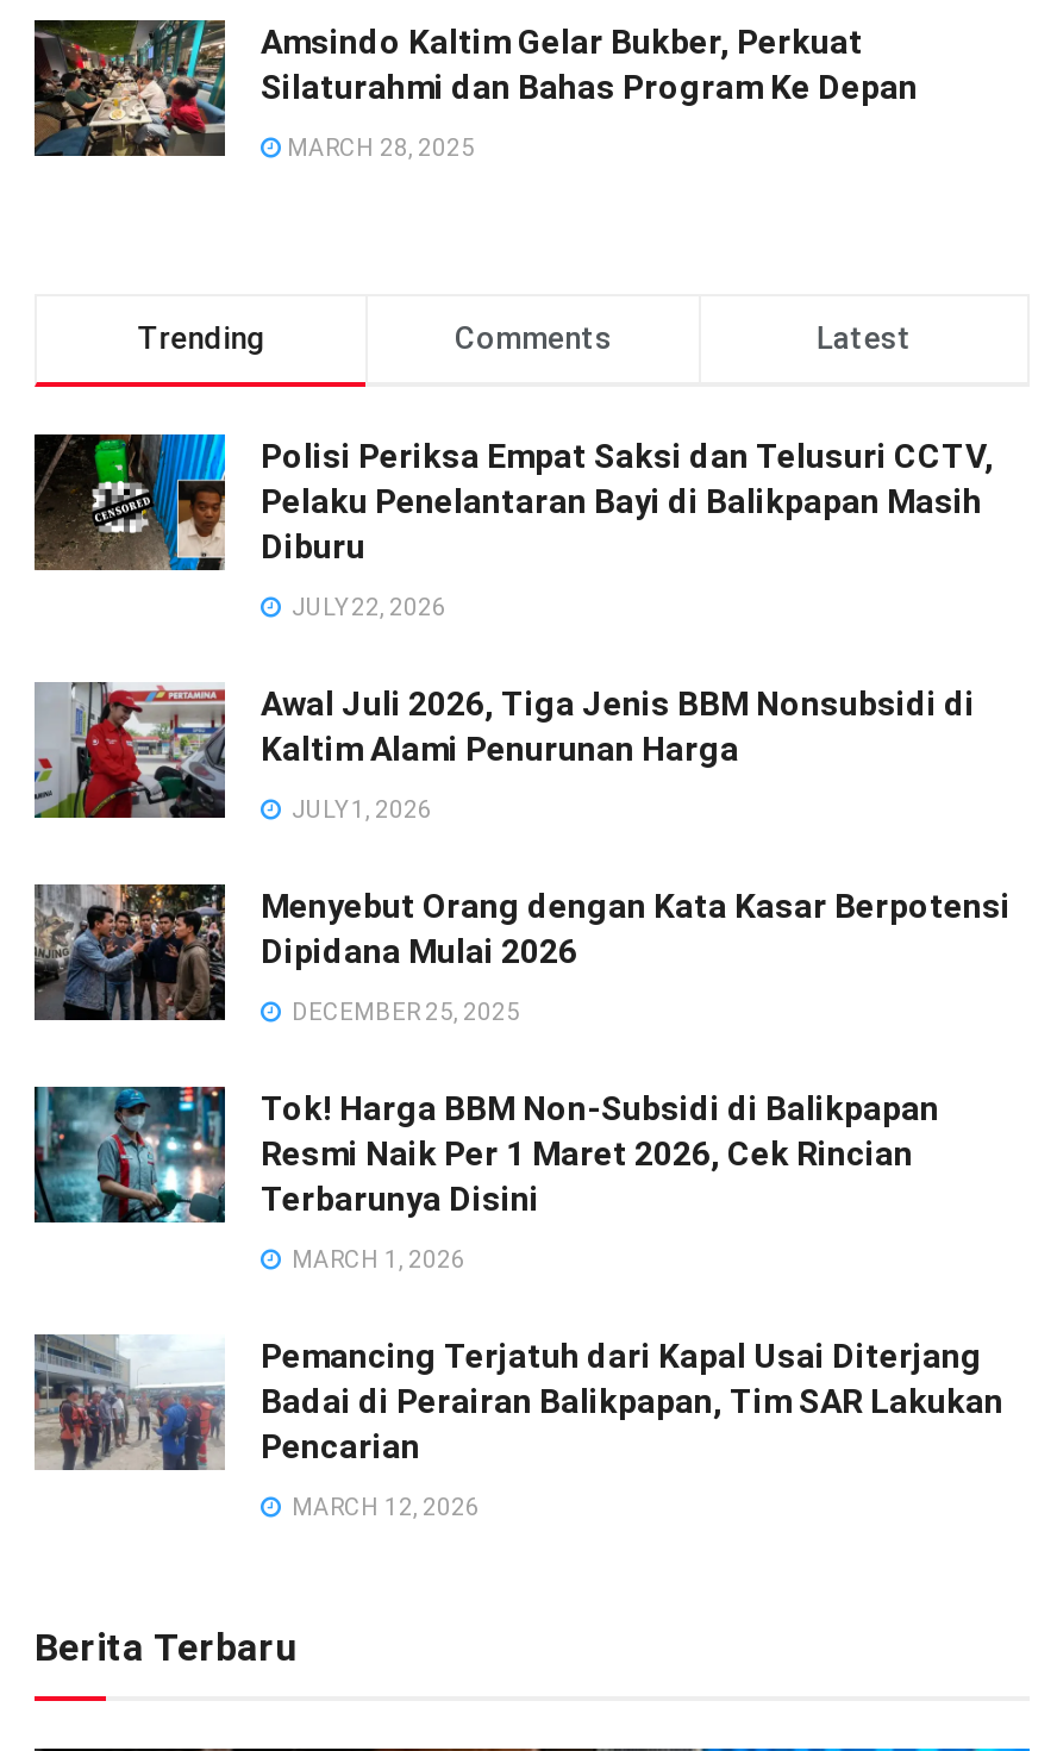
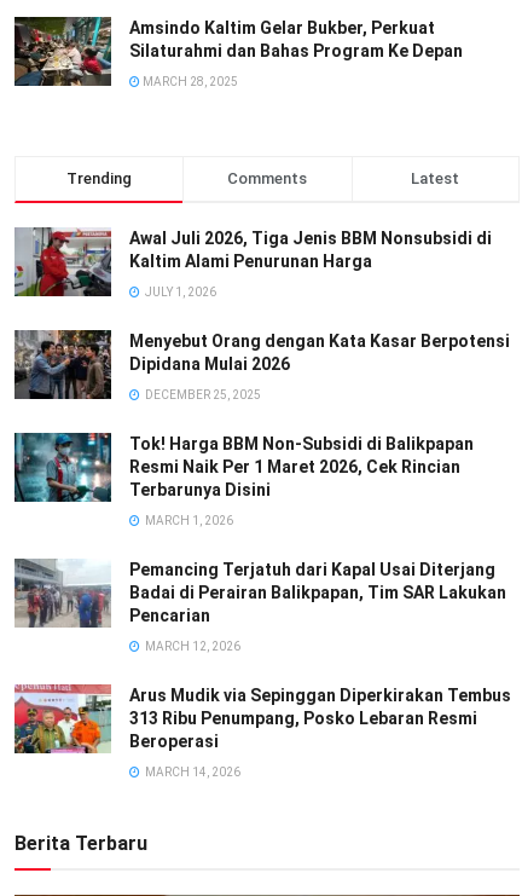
[32,432,994,619] [image] | Polisi Periksa Empat Saksi dan Telusuri CCTV, | Pelaku Penelantaran Bayi di Balikpapan Masih | Diburu | JULY 22, 2026 -> none
moved [30,680,1011,1519] -> [12,226,510,652]: [image] | Awal Juli 2026, Tiga Jenis BBM Nonsubsidi di | Kaltim Alami Penurunan Harga | ... | Pencarian | MARCH 12, 2026
none -> [13,683,511,778] [image] | Arus Mudik via Sepinggan Diperkirakan Tembus | 313 Ribu Penumpang, Posko Lebaran Resmi | Beroperasi | MARCH 14, 2026

